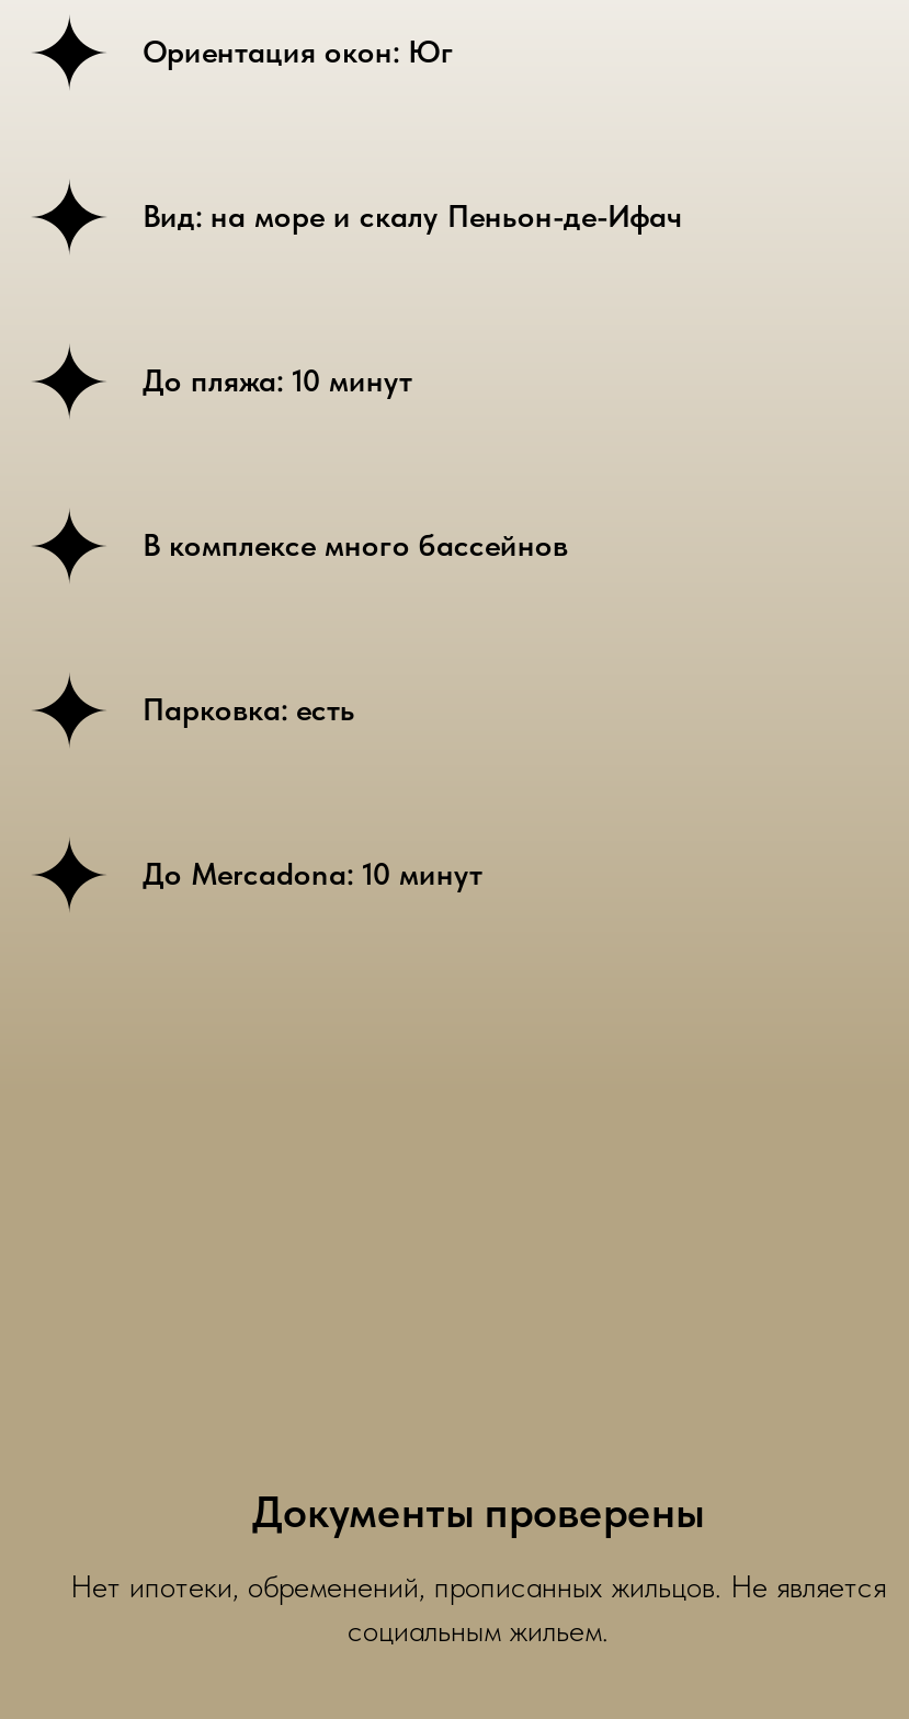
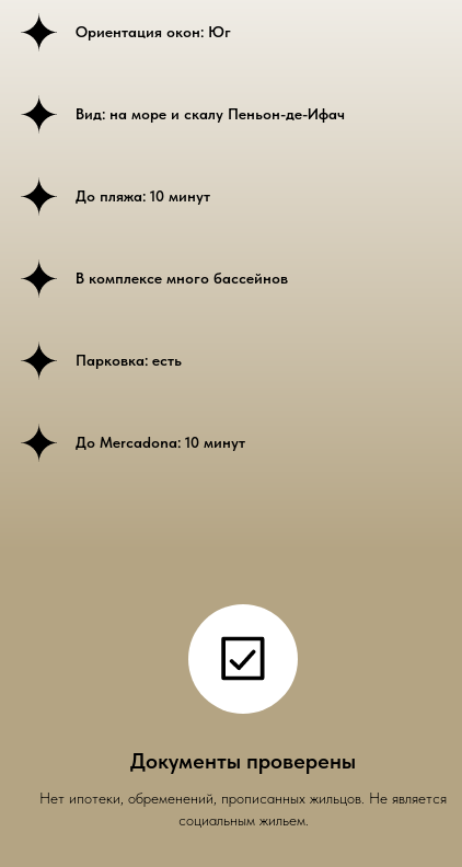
none -> [187,603,299,715] [image]

